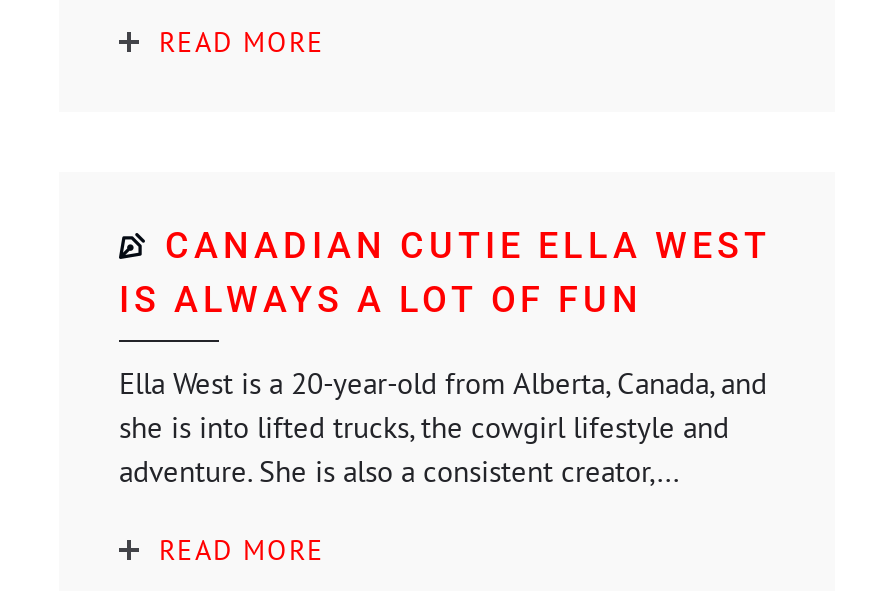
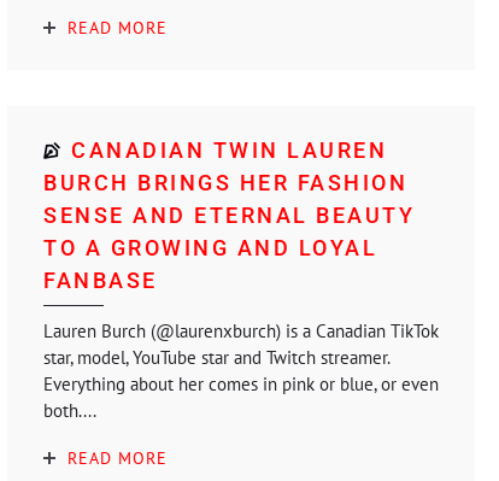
[119,223,771,319] CANADIAN CUTIE ELLA WEST | IS ALWAYS A LOT OF FUN -> [43,137,415,292] CANADIAN TWIN LAUREN | BURCH BRINGS HER FASHION | SENSE AND ETERNAL BEAUTY | TO A GROWING AND LOYAL | FANBASE
[119,363,767,489] Ella West is a 20-year-old from Alberta, Canada, and | she is into lifted trucks, the cowgirl lifestyle and | adventure. She is also a consistent creator,... -> [43,319,439,421] Lauren Burch (@laurenxburch) is a Canadian TikTok | star, model, YouTube star and Twitch streamer. | Everything about her comes in pink or blue, or even | both....

